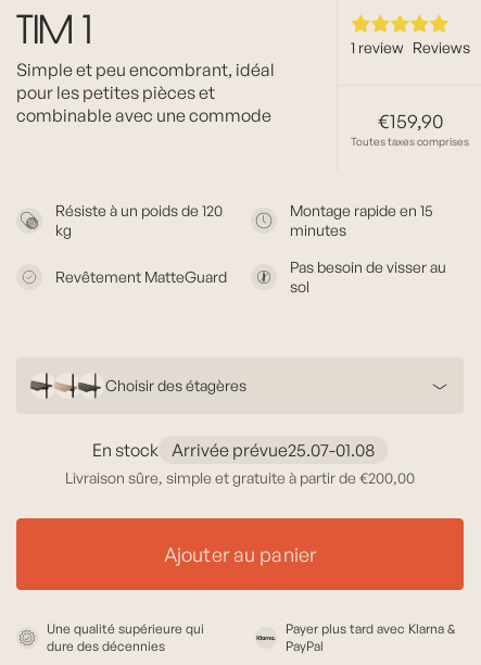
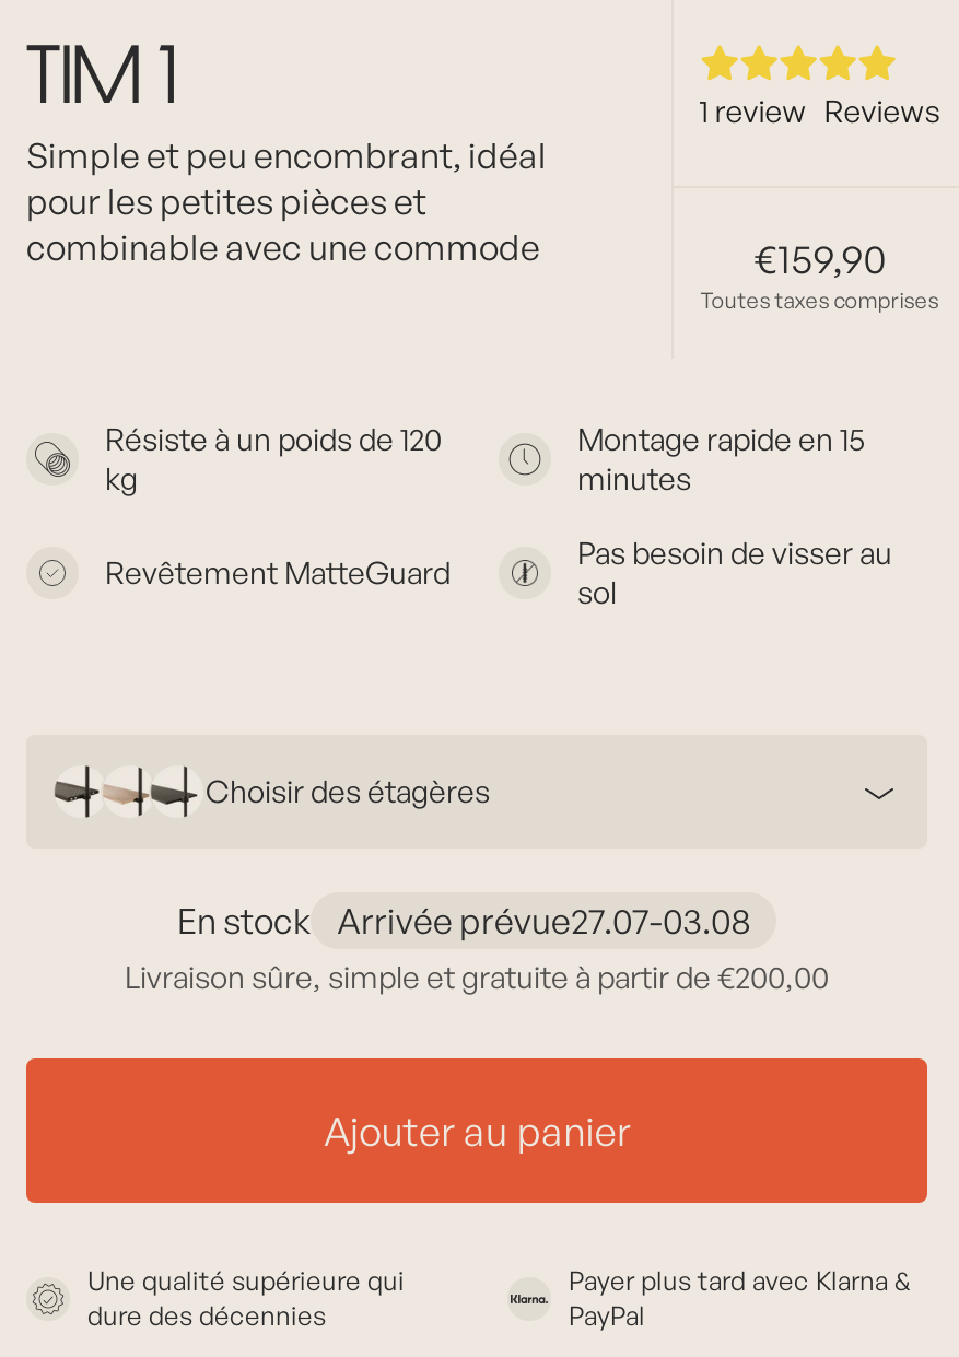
[92,439,375,461] En stock Arrivée prévue25.07-01.08 -> [177,899,750,943] En stock Arrivée prévue27.07-03.08

